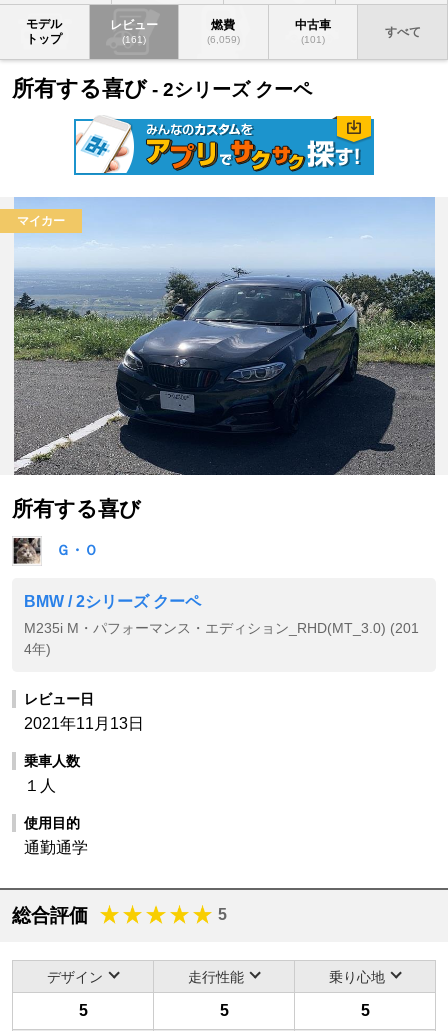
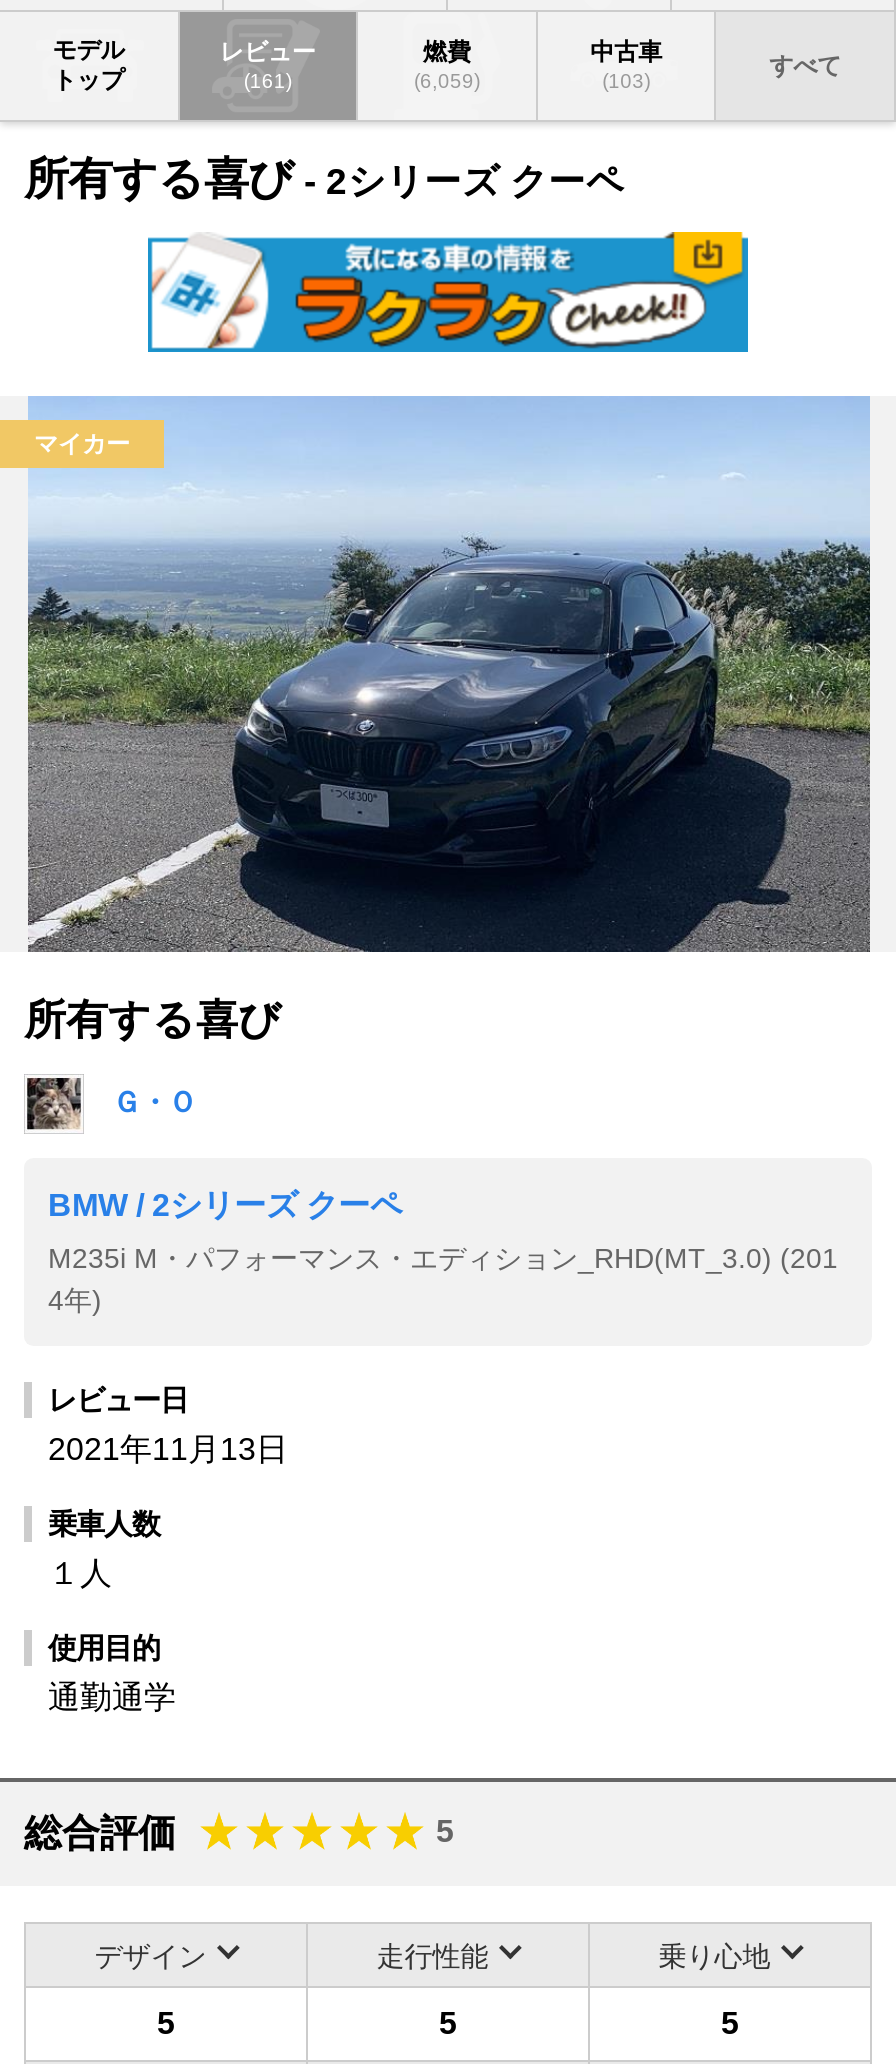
[301,34,325,45] (101) -> [602,70,650,92] (103)
[145,122,361,174] [image] -> [292,244,720,348] [image]

